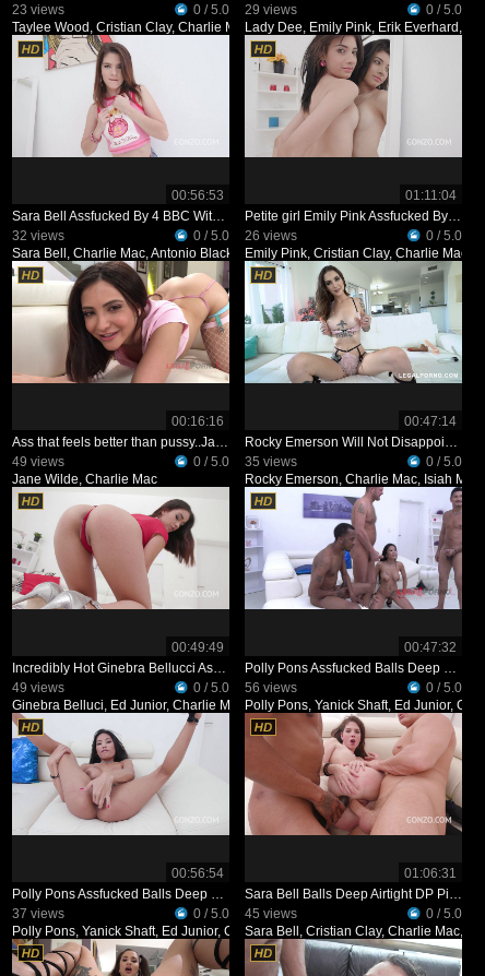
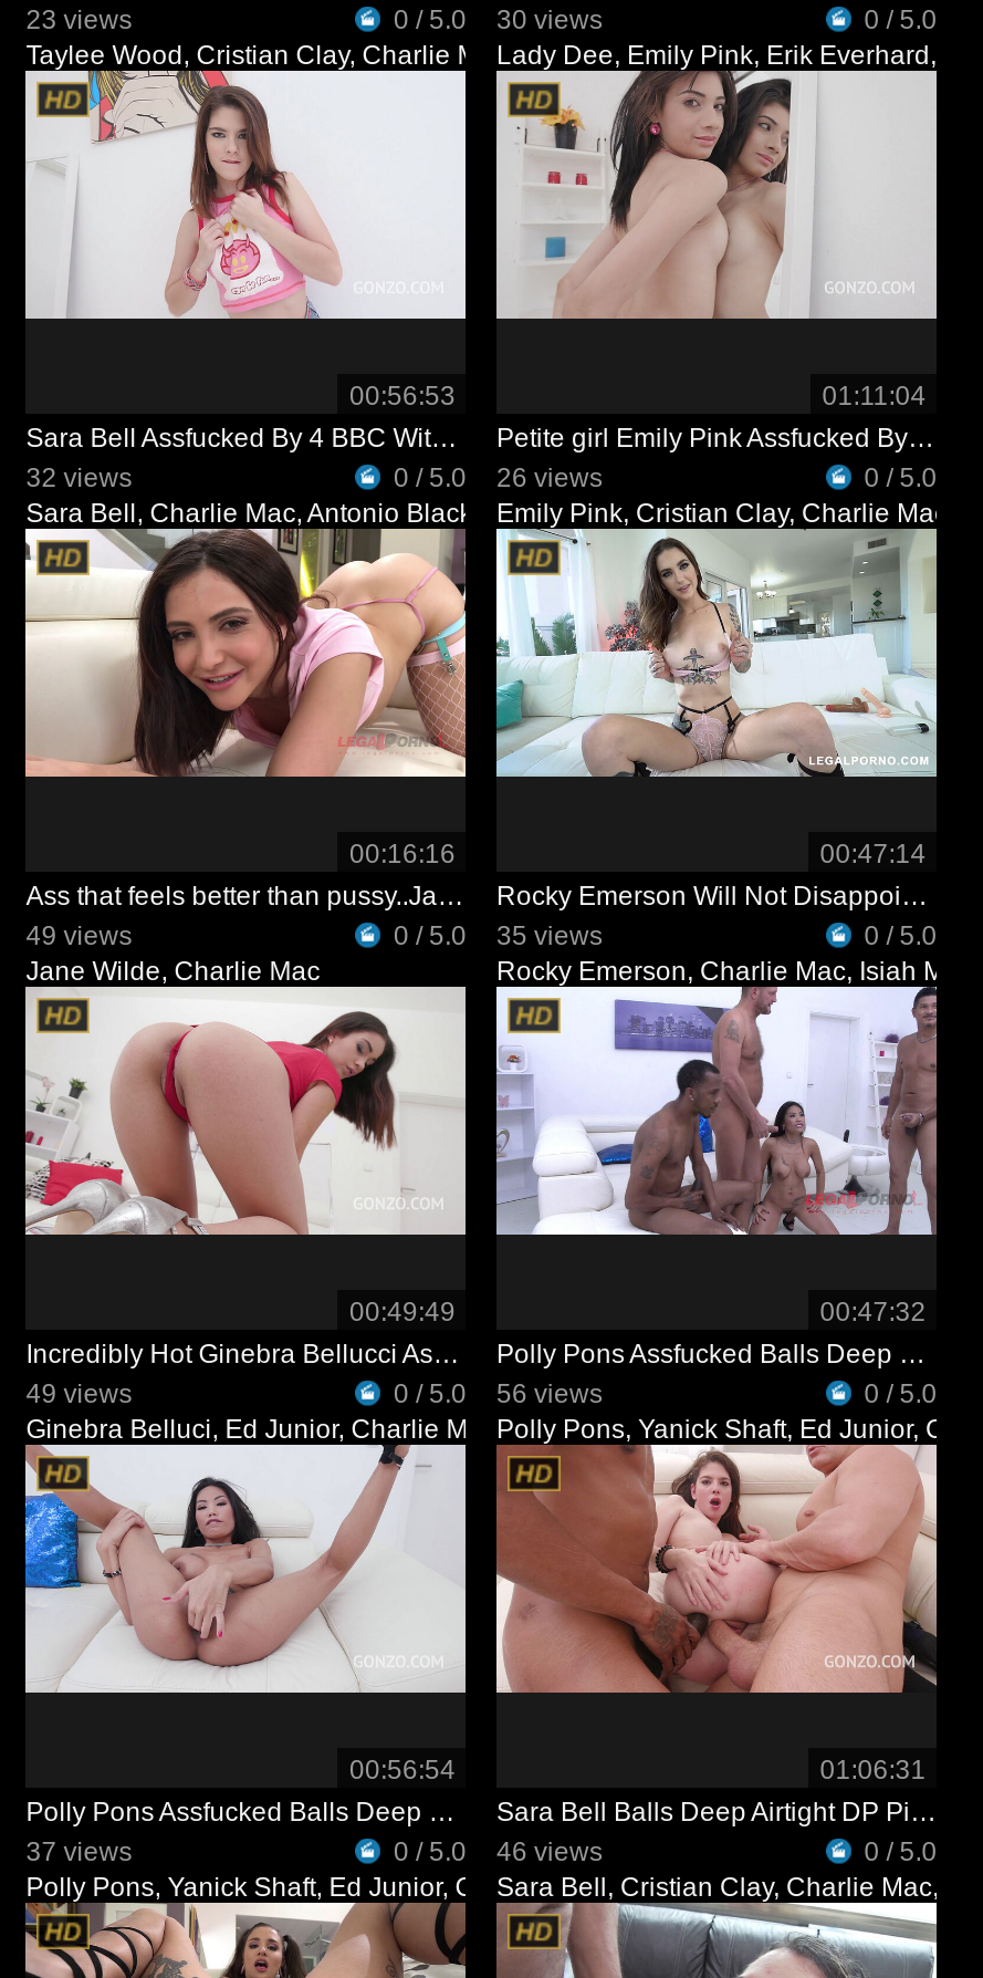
[194,2,297,17] 0 / 5.0 29 views -> [394,4,603,35] 0 / 5.0 30 views
[194,906,297,921] 0 / 5.0 45 views -> [394,1836,603,1867] 0 / 5.0 46 views

